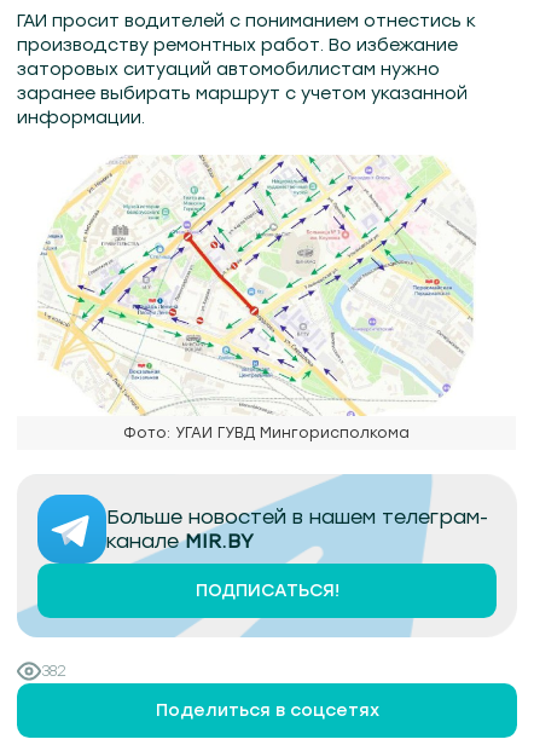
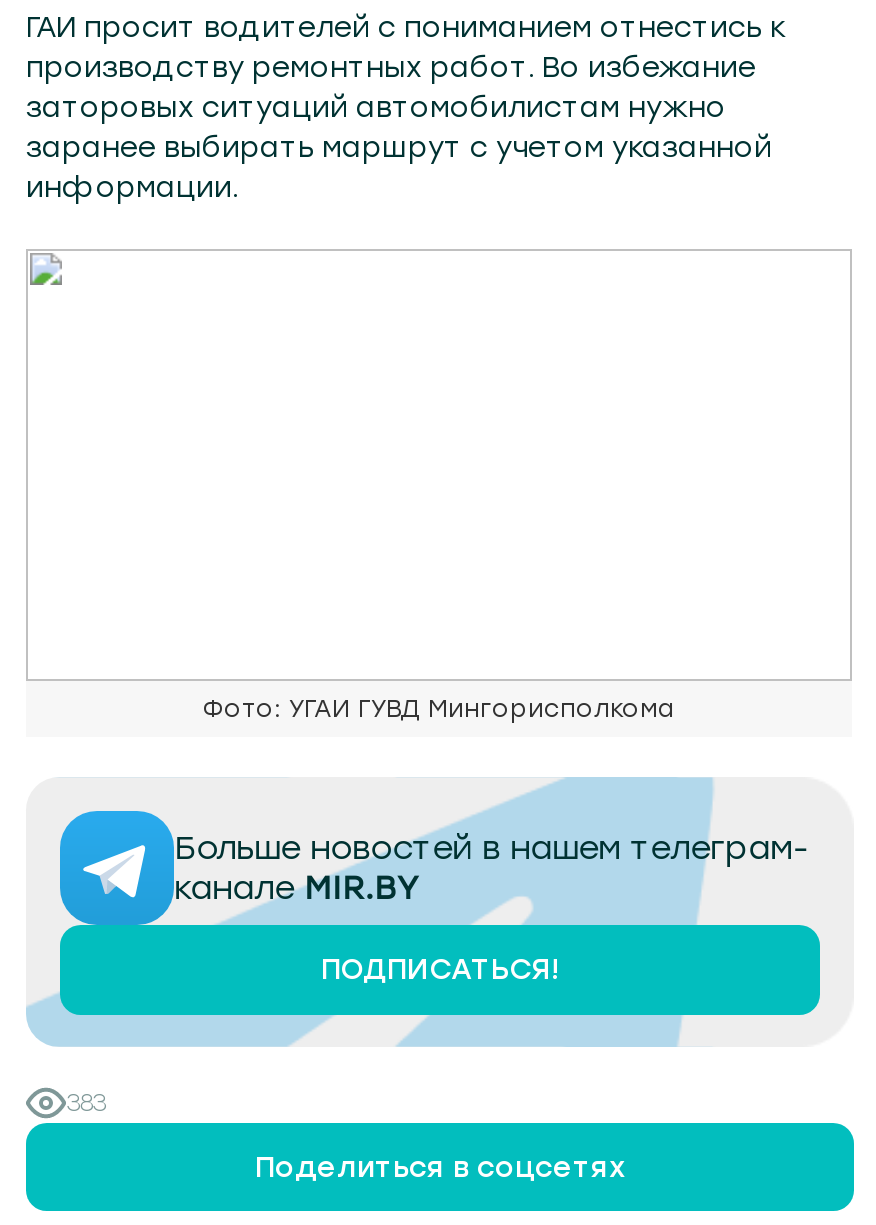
[18,155,476,416] [image] -> none
[41,662,66,680] 382 -> [66,1087,106,1117] 383

